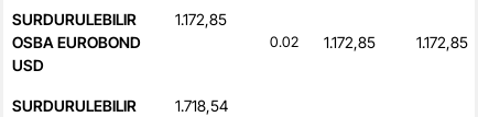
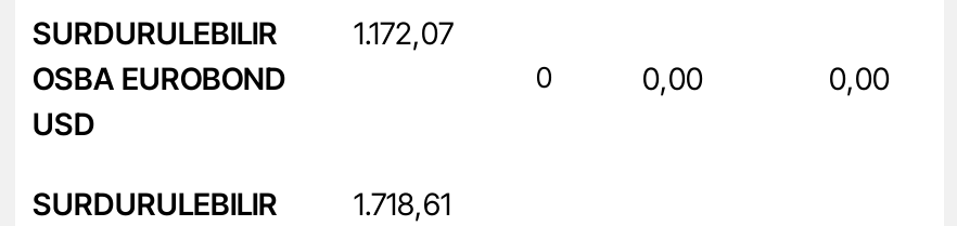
[175,10,227,28] 1.172,85 -> [354,14,454,51] 1.172,07
[270,33,298,50] 0.02 -> [536,59,553,94] 0
[324,33,376,51] 1.172,85 -> [642,59,703,96] 0,00
[416,33,468,51] 1.172,85 -> [829,59,890,96] 0,00
[175,96,228,115] 1.718,54 -> [354,185,451,222] 1.718,61

